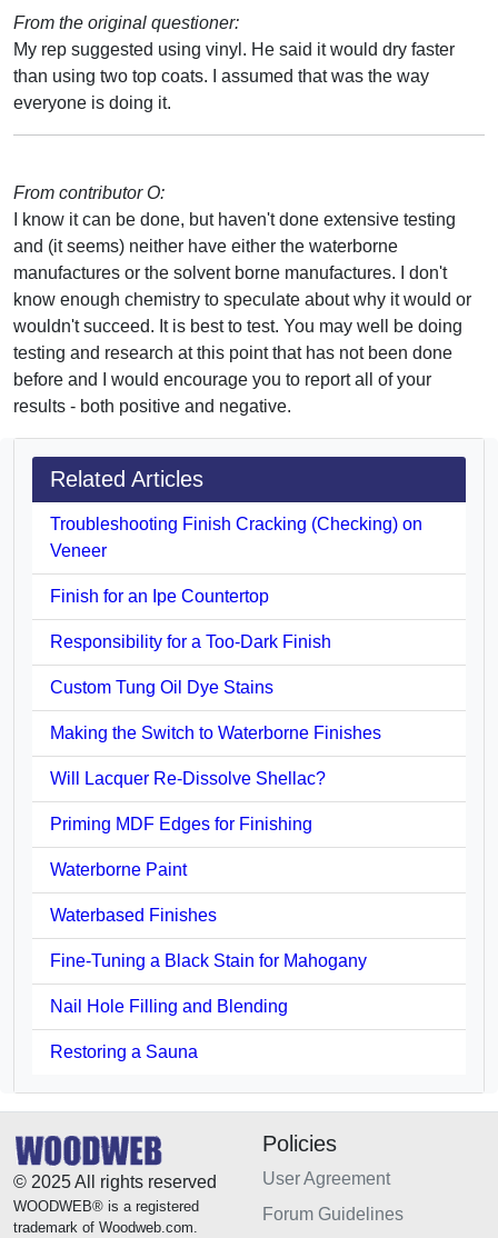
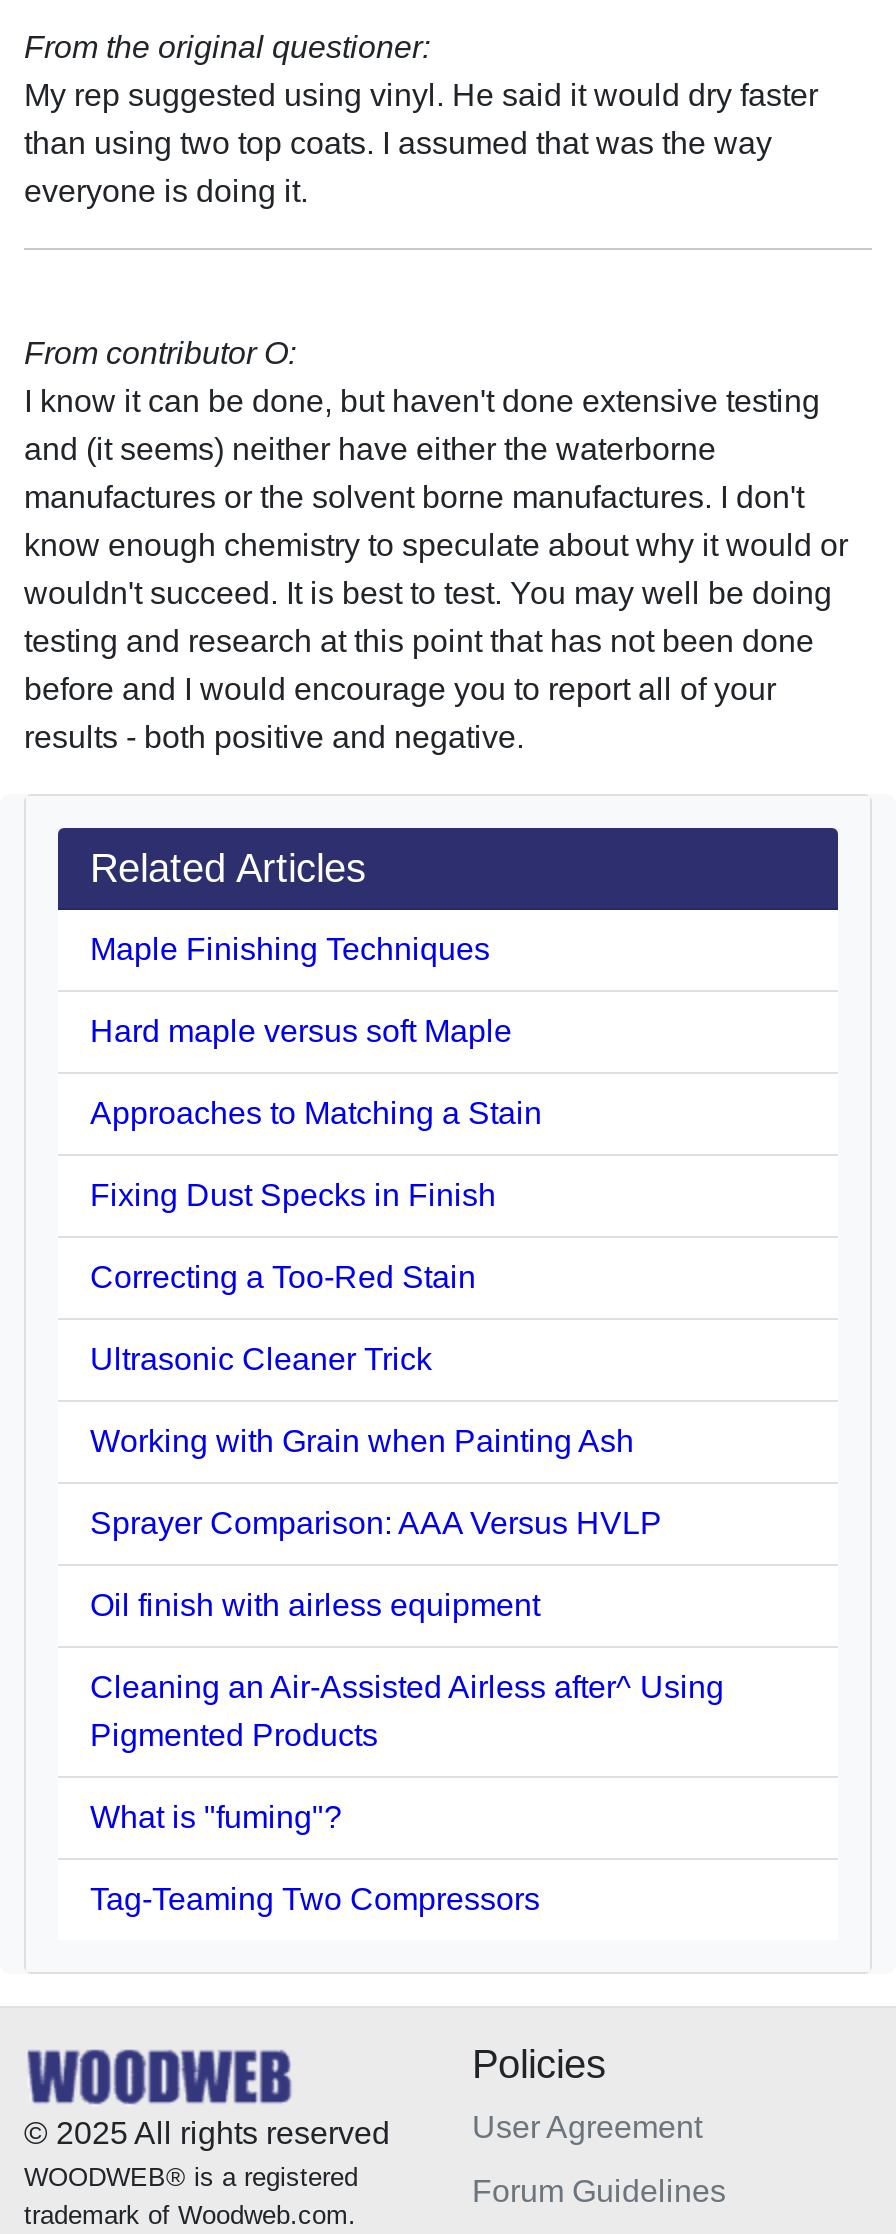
[50,514,422,560] Troubleshooting Finish Cracking (Checking) on | Veneer -> [90,932,490,966] Maple Finishing Techniques
[50,587,269,605] Finish for an Ipe Countertop -> [90,1014,512,1048] Hard maple versus soft Maple
[50,632,331,651] Responsibility for a Too-Dark Finish -> [90,1096,542,1130] Approaches to Matching a Stain
[50,678,273,697] Custom Tung Oil Dye Stains -> [90,1178,496,1212] Fixing Dust Specks in Finish
[50,723,381,742] Making the Switch to Waterborne Finishes -> [90,1260,476,1294] Correcting a Too-Red Stain
[50,769,326,788] Will Lacquer Re-Dissolve Shellac? -> [90,1342,432,1376] Ultrasonic Cleaner Trick
[50,814,312,833] Priming MDF Edges for Finishing -> [90,1424,634,1458] Working with Grain when Painting Ash
[50,860,187,879] Waterborne Paint -> [90,1506,662,1540] Sprayer Comparison: AAA Versus HVLP
[50,905,217,924] Waterbased Finishes -> [90,1588,540,1622] Oil finish with airless equipment
[50,951,367,970] Fine-Tuning a Black Stain for Mahogany -> [90,1670,724,1752] Cleaning an Air-Assisted Airless after^ Using | Pigmented Products
[50,997,288,1016] Nail Hole Filling and Blending -> [90,1800,342,1834] What is "fuming"?
[50,1042,198,1061] Restoring a Sauna -> [90,1882,540,1916] Tag-Teaming Two Compressors

